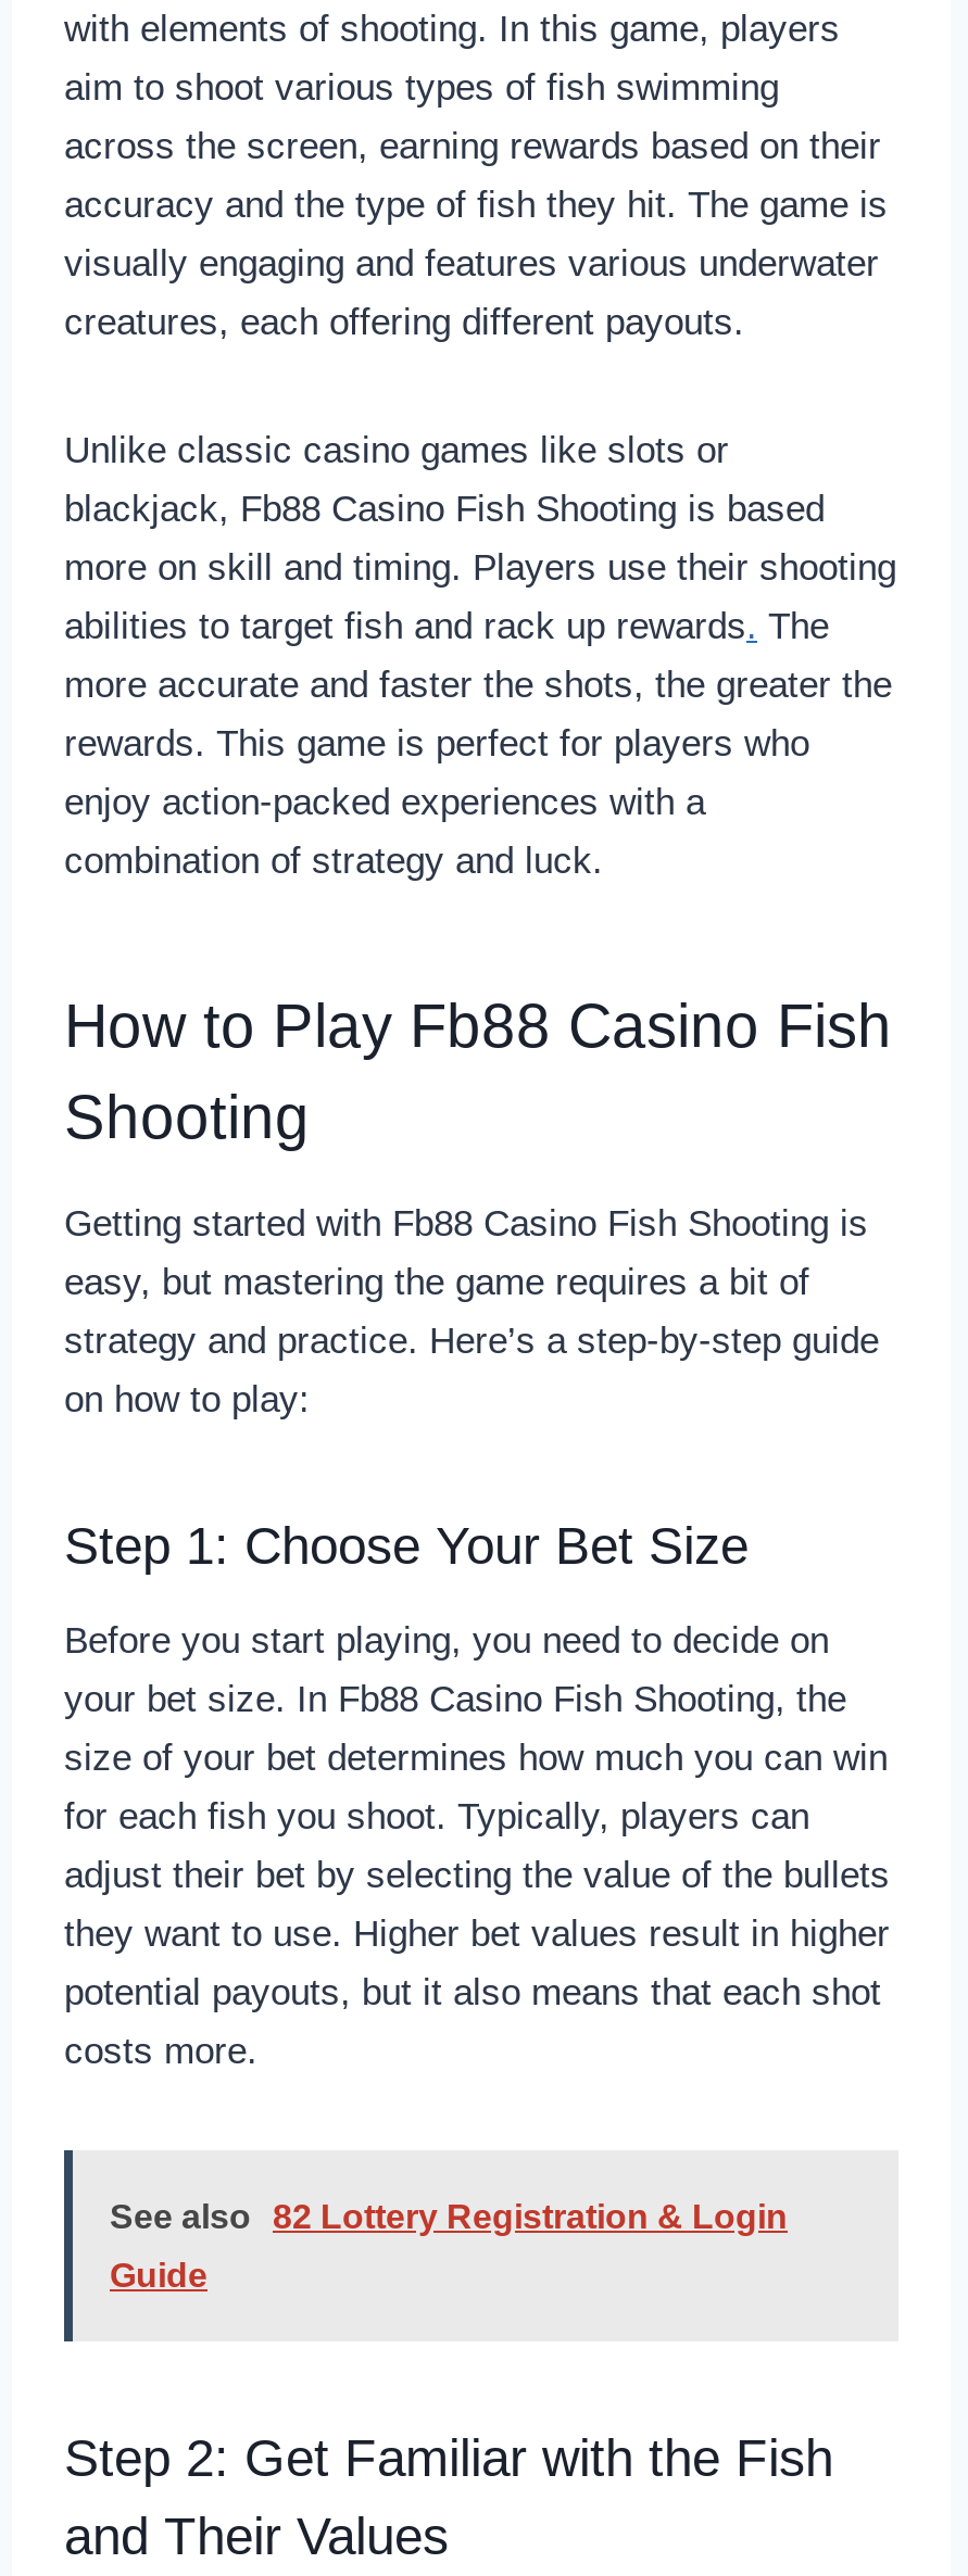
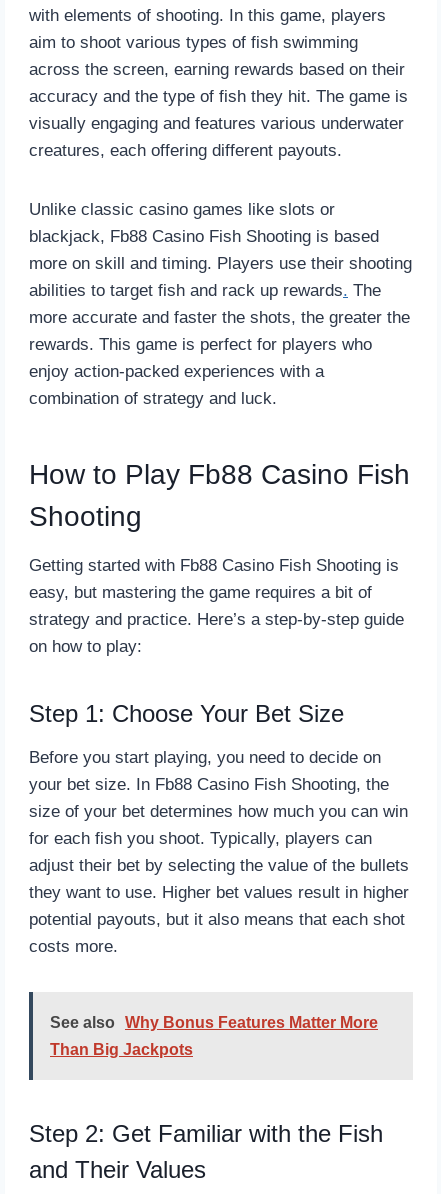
[110,2199,788,2236] See also 82 Lottery Registration & Login -> [50,1014,378,1031] See also Why Bonus Features Matter More
[110,2258,208,2295] Guide -> [50,1041,193,1058] Than Big Jackpots

